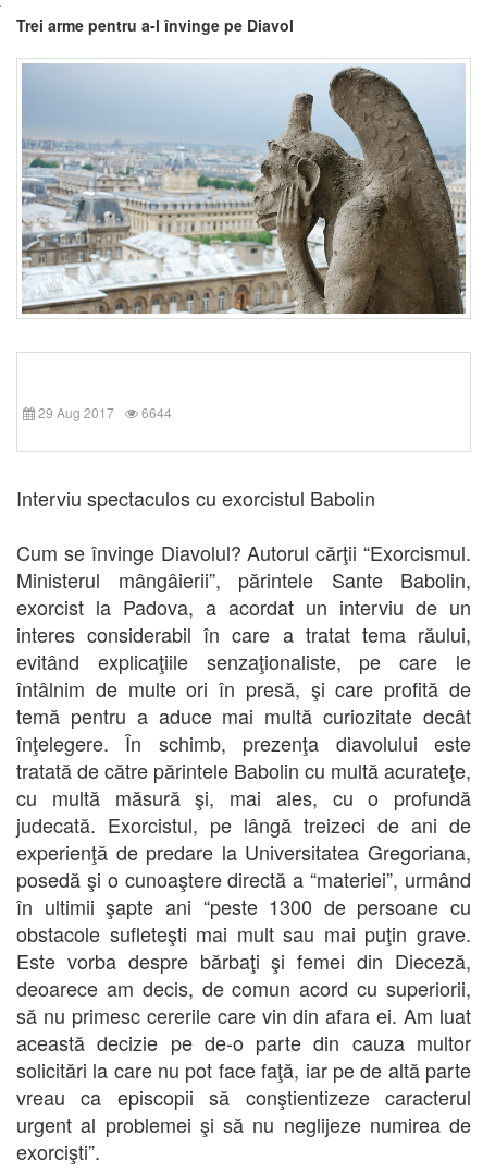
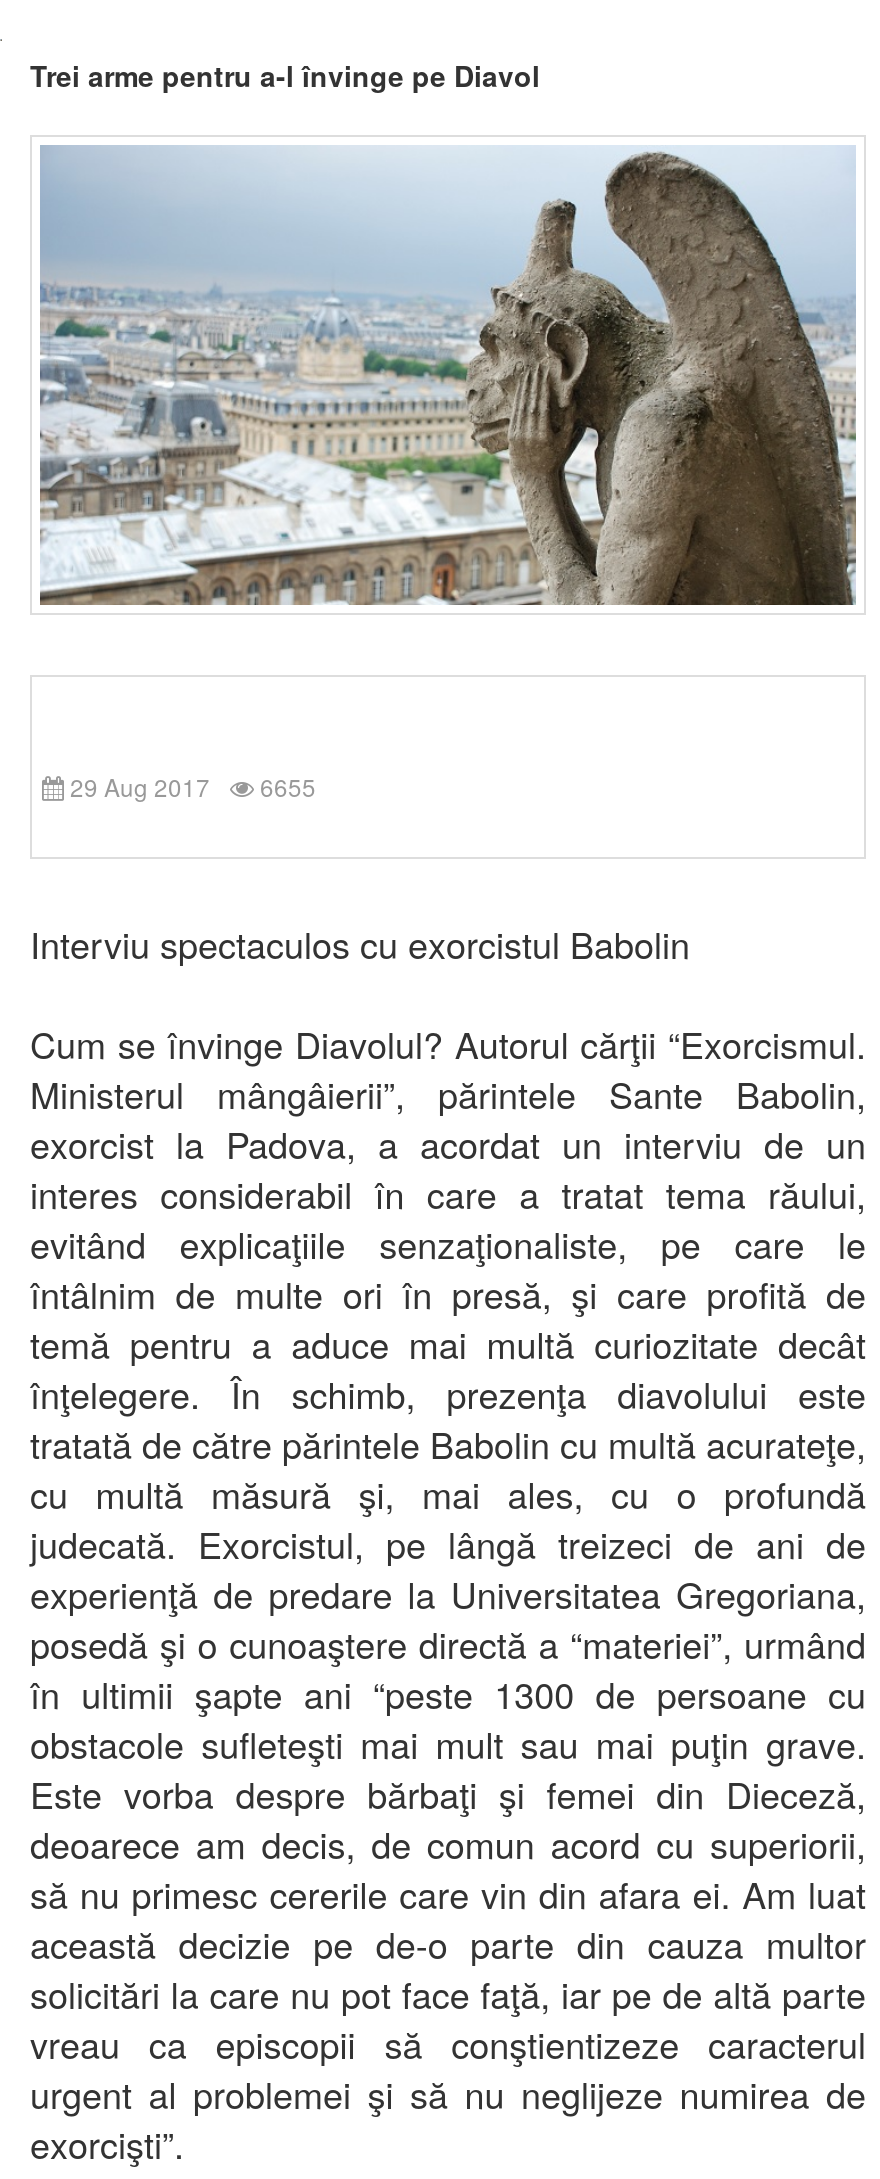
[38,403,172,421] 29 Aug 2017 6644 -> [70,768,316,802] 29 Aug 2017 6655

